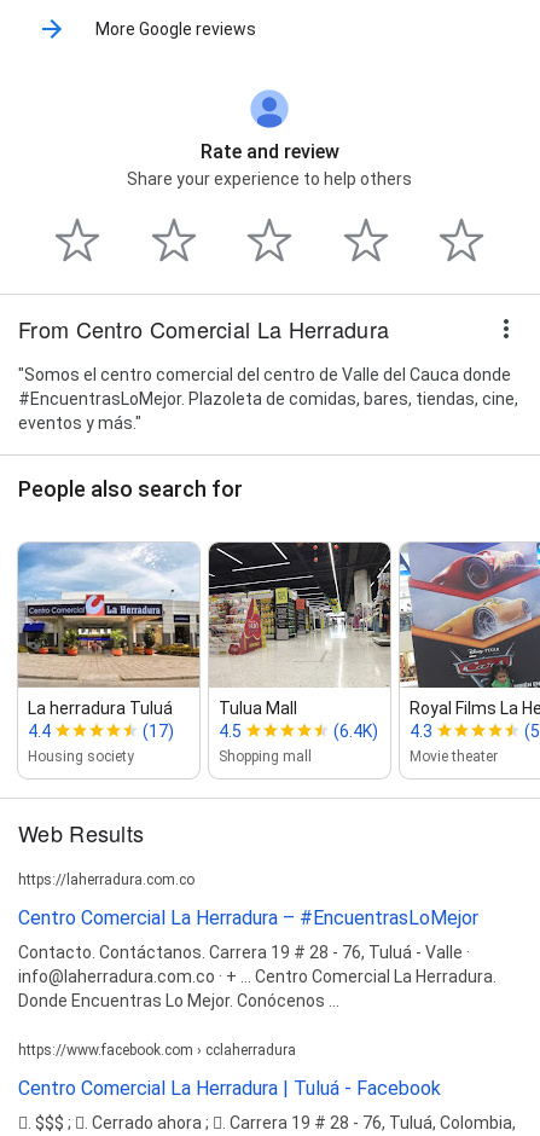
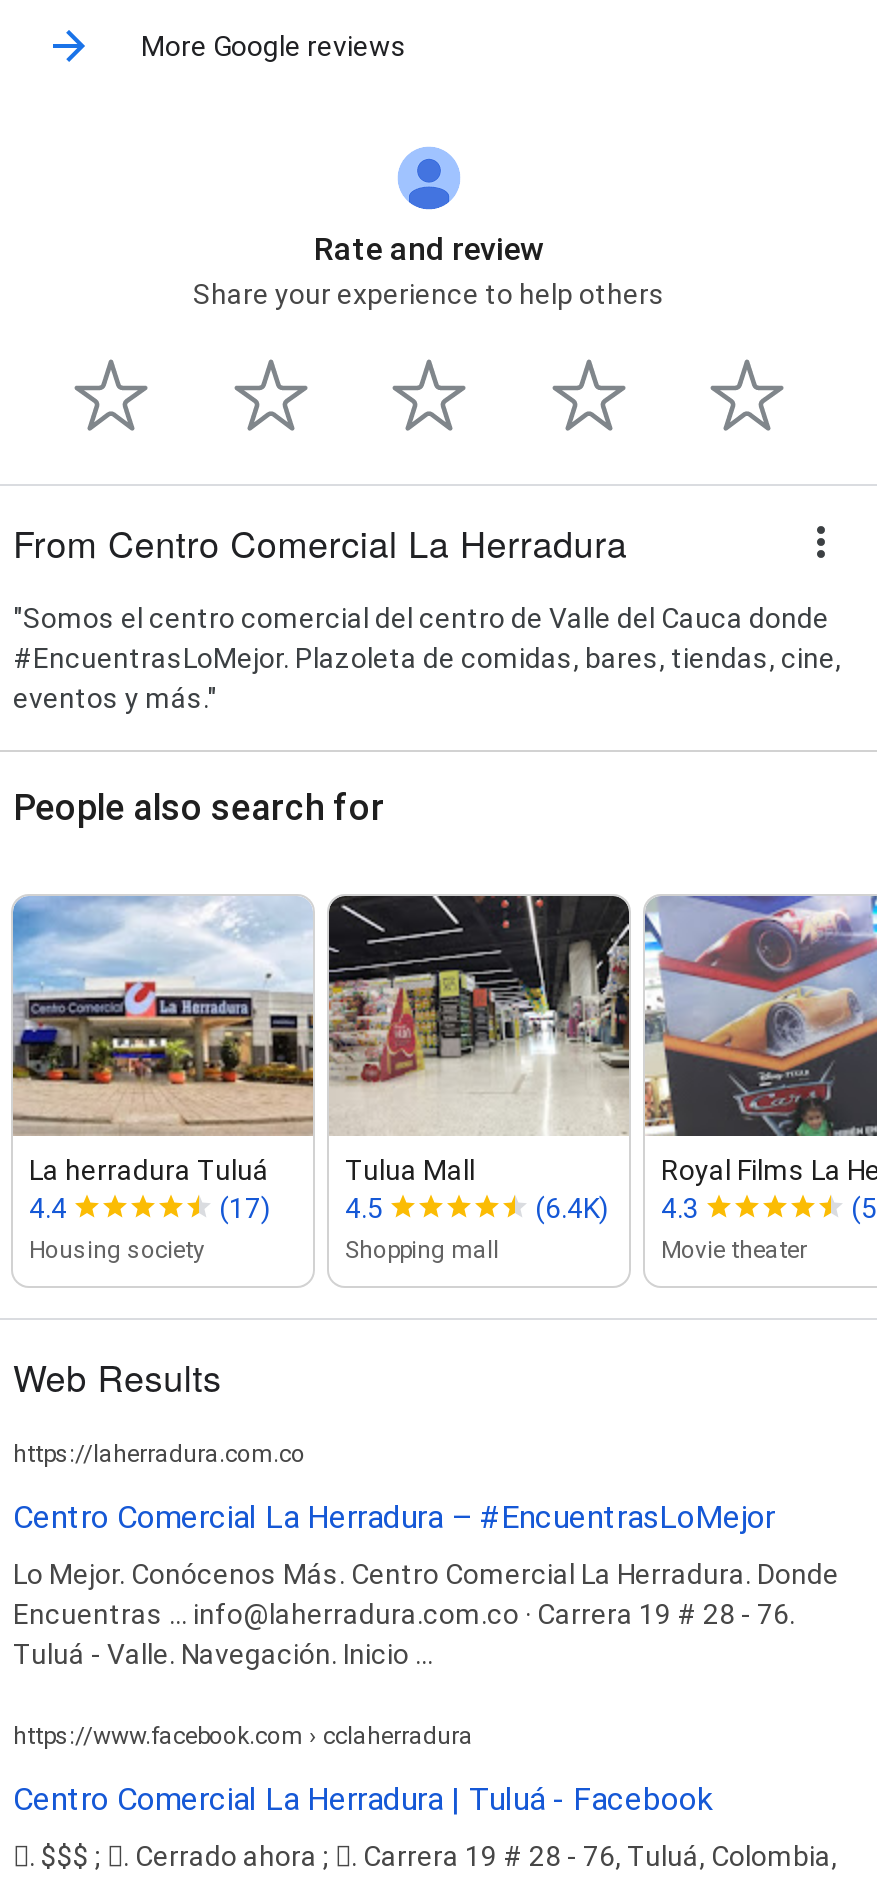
[18,942,497,1010] Contacto. Contáctanos. Carrera 19 # 28 - 76, Tuluá - Valle · | info@laherradura.com.co · + ... Centro Comercial La Herradura. | Donde Encuentras Lo Mejor. Conócenos ... -> [13,1557,839,1669] Lo Mejor. Conócenos Más. Centro Comercial La Herradura. Donde | Encuentras ... info@laherradura.com.co · Carrera 19 # 28 - 76. | Tuluá - Valle. Navegación. Inicio ...

